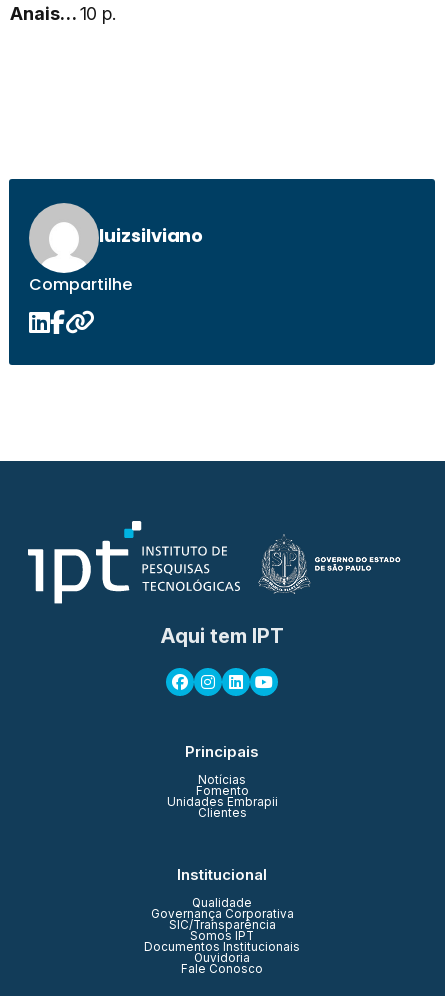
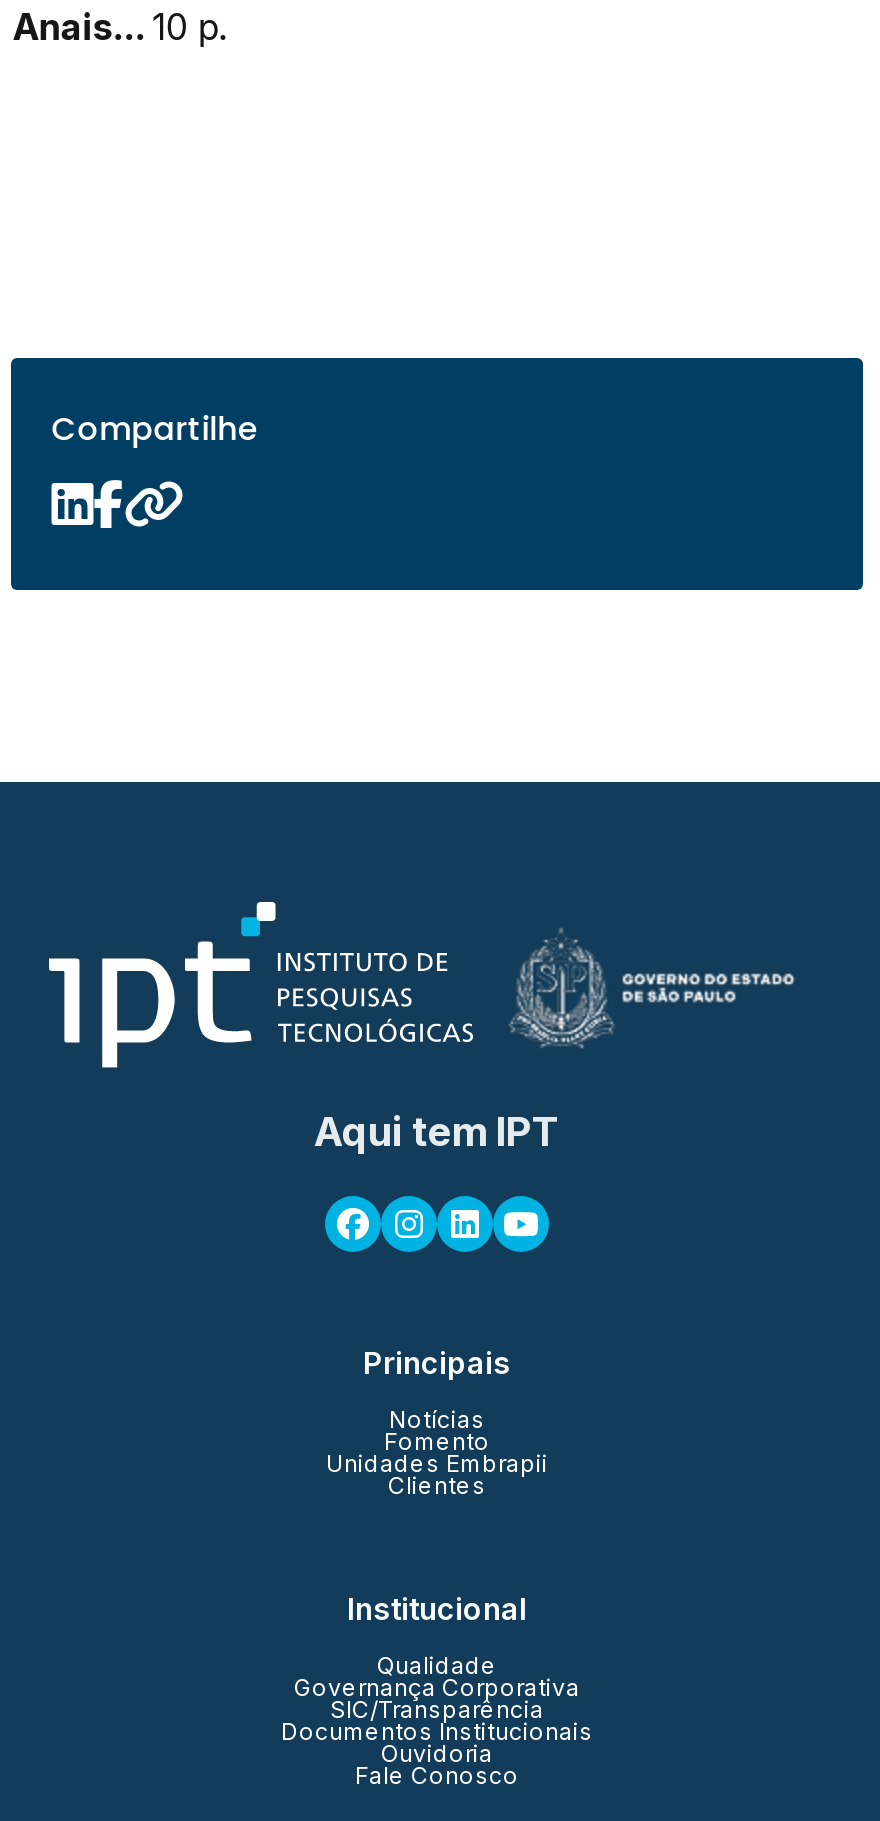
[28,202,203,271] [image] | luizsilviano -> none
[190,929,254,943] Somos IPT -> none

